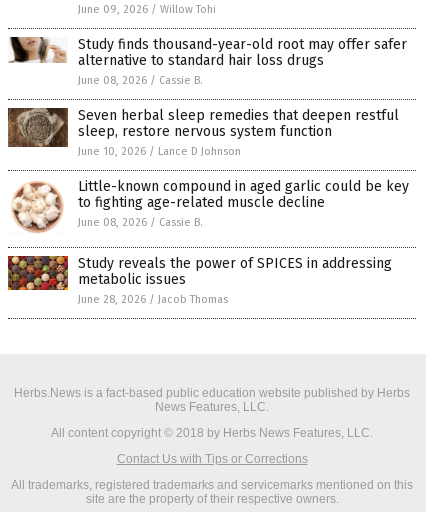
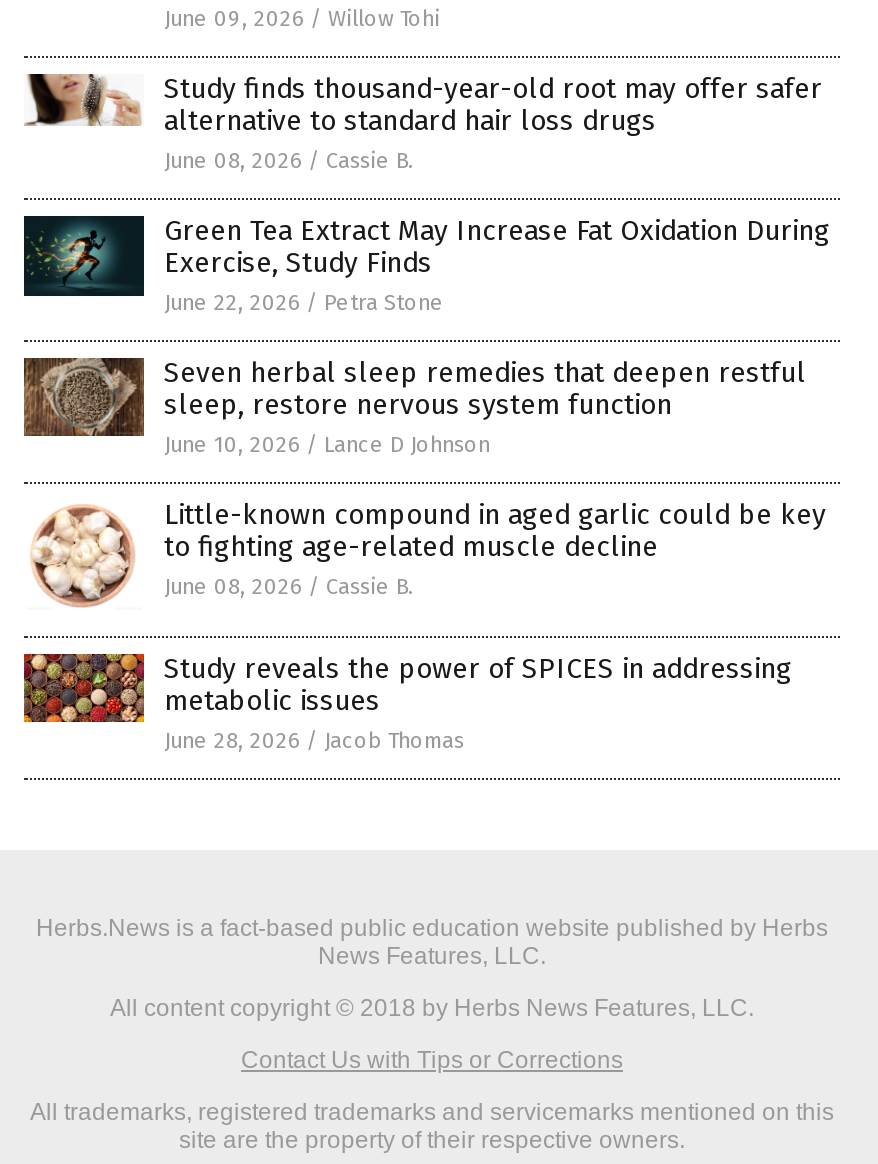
none -> [22,214,830,316] [image] | Green Tea Extract May Increase Fat Oxidation During | Exercise, Study Finds | June 22, 2026 / Petra Stone

